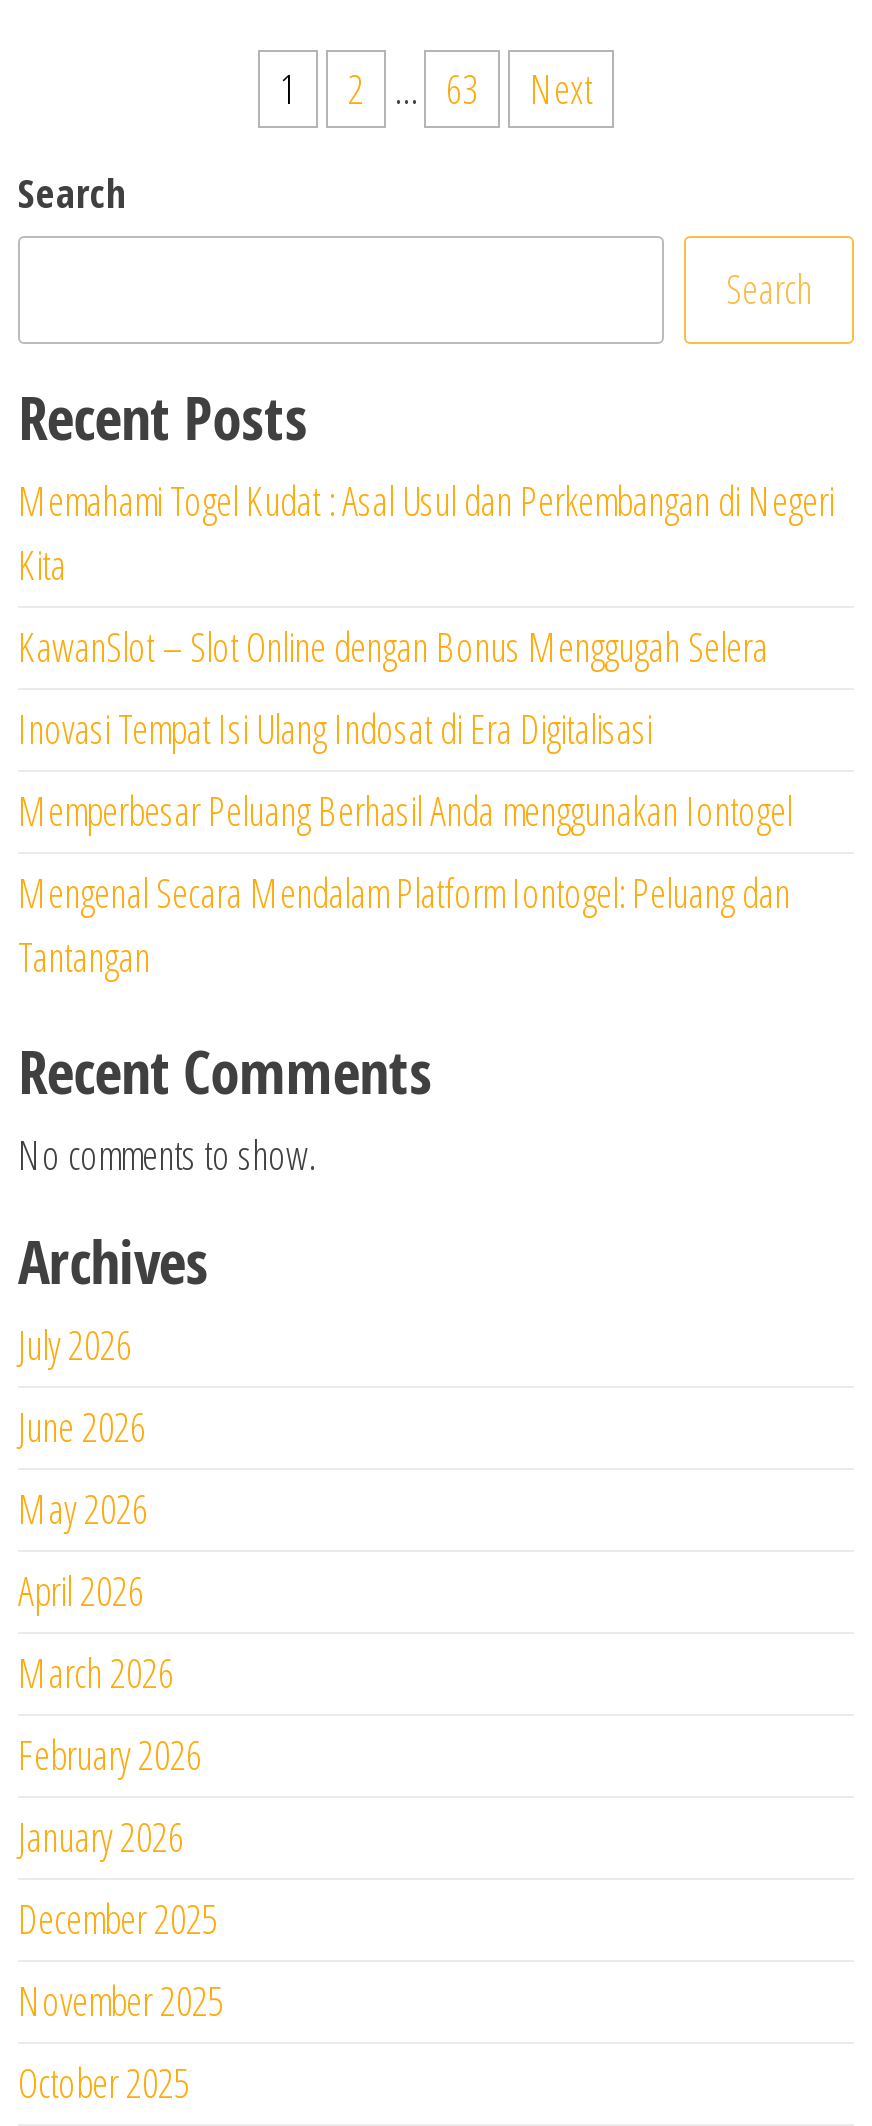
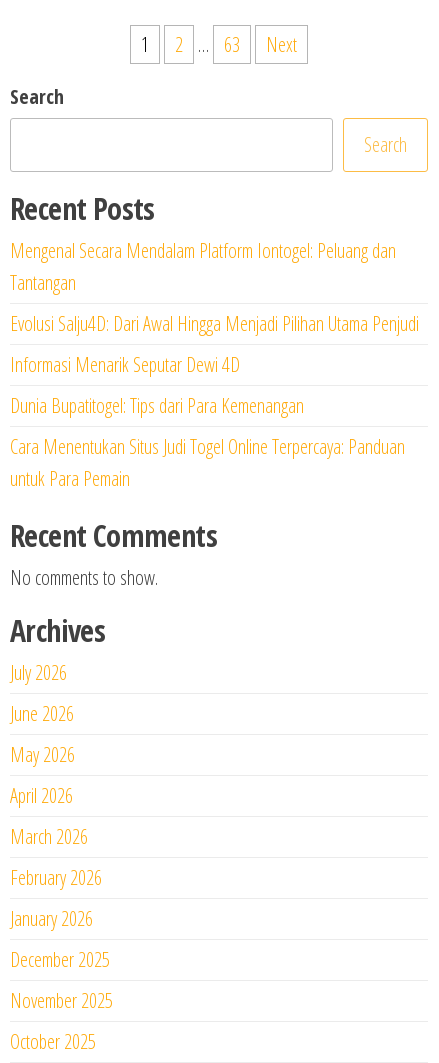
[18,474,834,838] Memahami Togel Kudat : Asal Usul dan Perkembangan di Negeri | Kita | KawanSlot – Slot Online dengan Bonus Menggugah Selera | Inovasi Tempat Isi Ulang Indosat di Era Digitalisasi | Memperbesar Peluang Berhasil Anda menggunakan Iontogel -> none
moved [18,866,790,984] -> [10,237,396,296]: Mengenal Secara Mendalam Platform Iontogel: Peluang dan | Tantangan
none -> [10,310,419,492] Evolusi Salju4D: Dari Awal Hingga Menjadi Pilihan Utama Penjudi | Informasi Menarik Seputar Dewi 4D | Dunia Bupatitogel: Tips dari Para Kemenangan | Cara Menentukan Situs Judi Togel Online Terpercaya: Panduan | untuk Para Pemain

